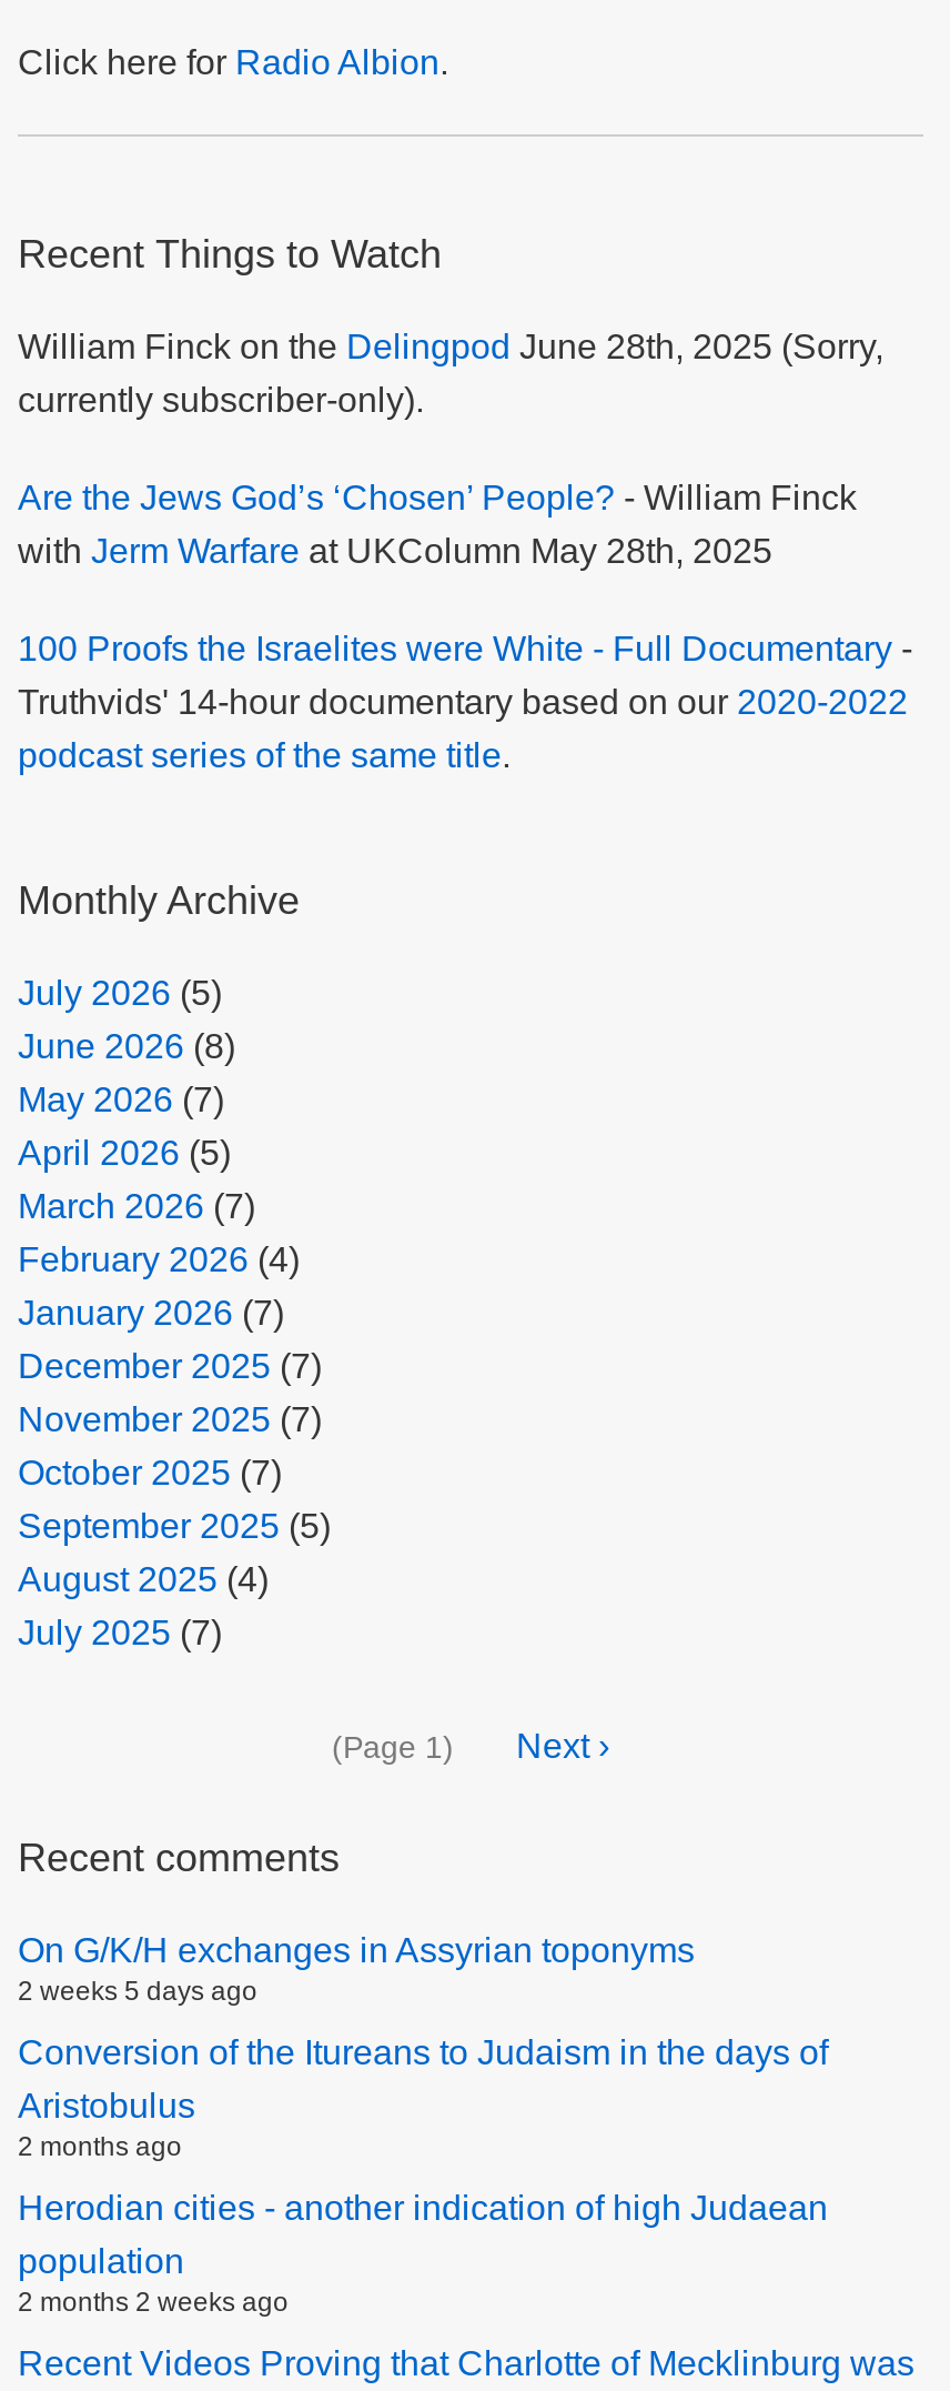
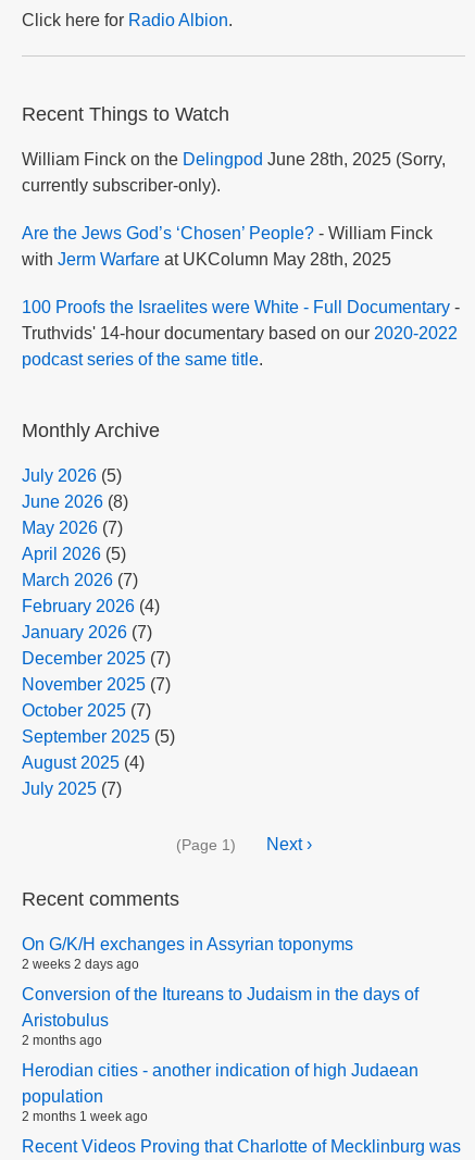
[18,1975,257,2006] 2 weeks 5 days ago -> [22,956,139,971] 2 weeks 2 days ago
[18,2285,289,2317] 2 months 2 weeks ago -> [22,1108,148,1124] 2 months 1 week ago

